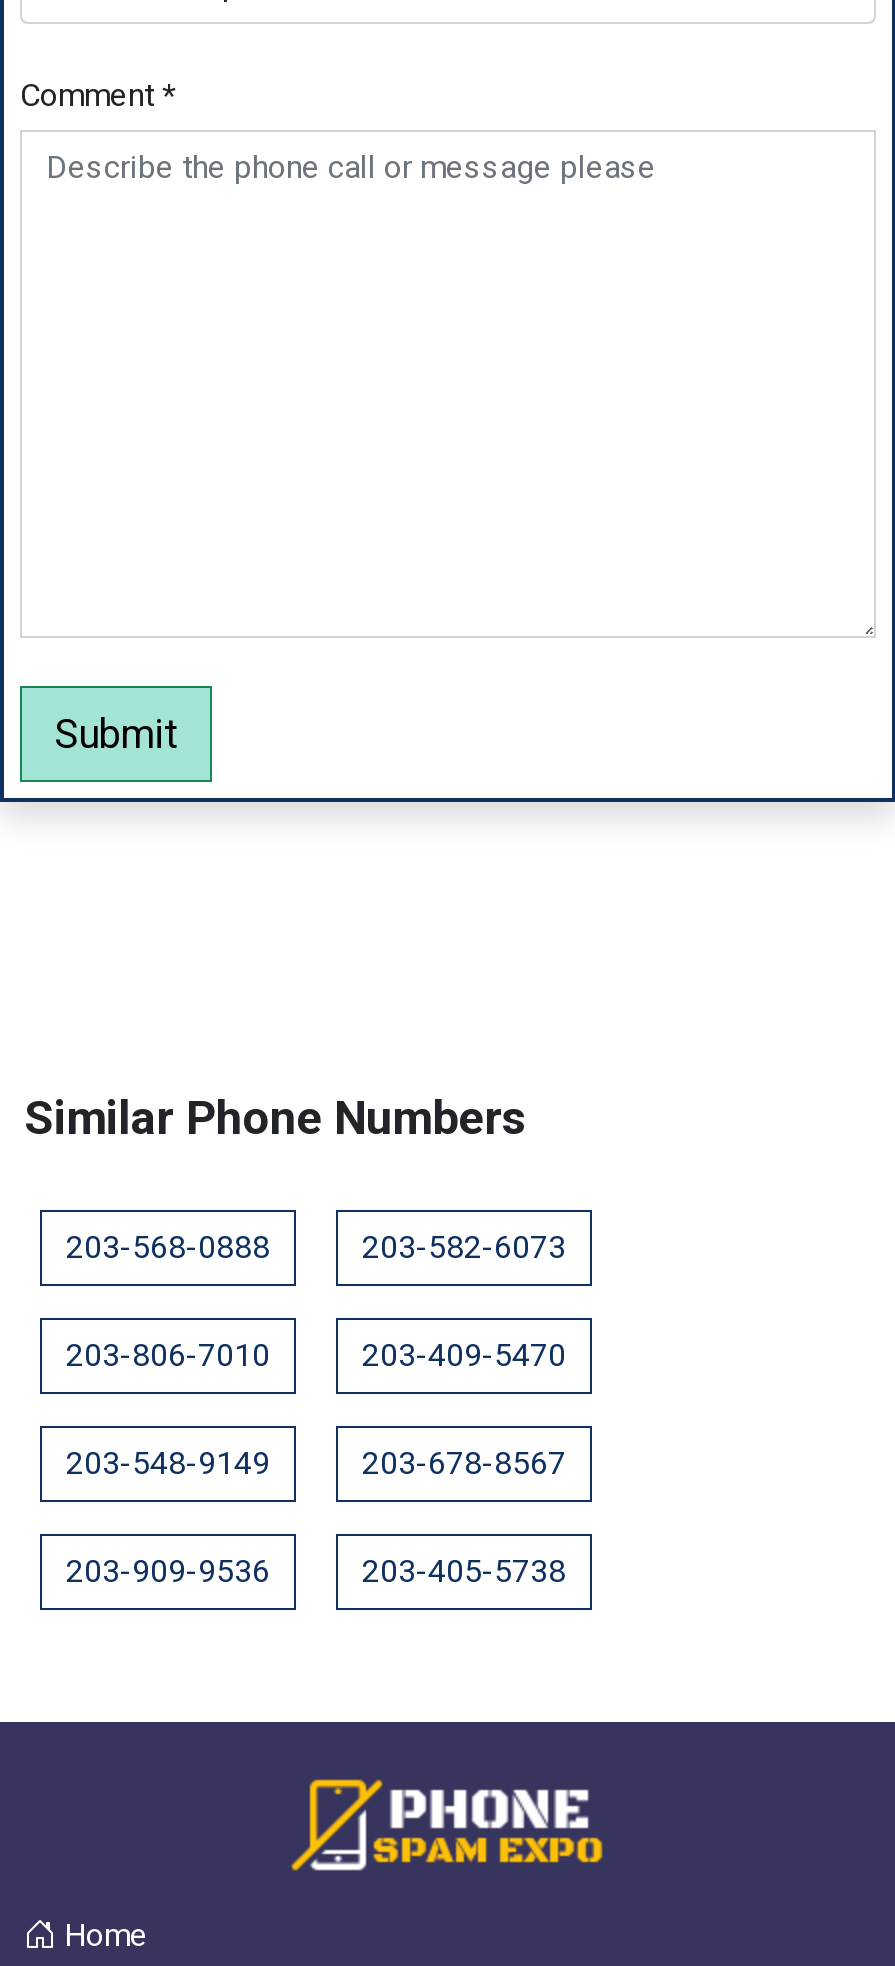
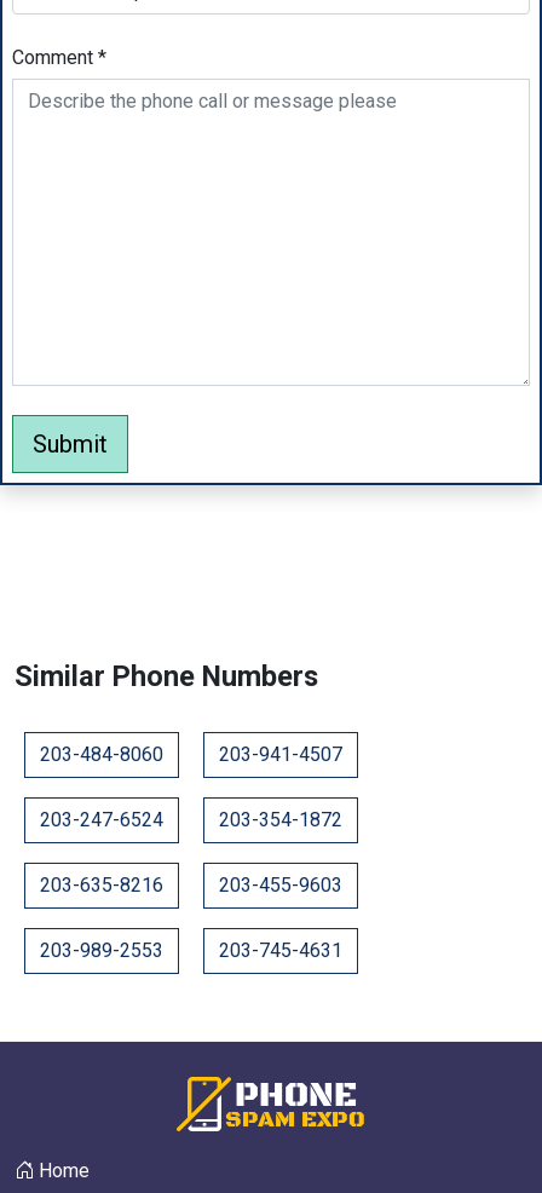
[66,1228,270,1266] 203-568-0888 -> [40,743,163,766] 203-484-8060
[362,1228,566,1266] 203-582-6073 -> [219,743,342,766] 203-941-4507
[66,1336,270,1374] 203-806-7010 -> [40,808,163,831] 203-247-6524
[362,1336,566,1374] 203-409-5470 -> [219,808,342,831] 203-354-1872
[66,1444,270,1482] 203-548-9149 -> [40,874,163,897] 203-635-8216
[362,1444,566,1482] 203-678-8567 -> [219,874,342,897] 203-455-9603
[66,1552,270,1590] 203-909-9536 -> [40,939,163,962] 203-989-2553
[362,1552,566,1590] 203-405-5738 -> [219,939,342,962] 203-745-4631

